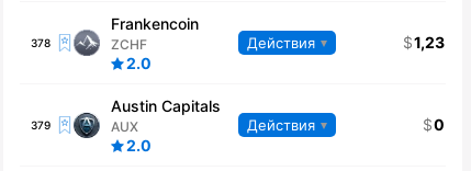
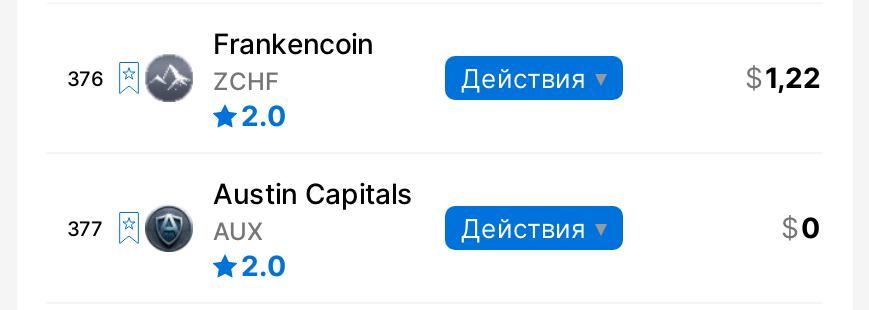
[31,37,51,50] 378 -> [67,67,103,91] 376
[414,33,445,52] 1,23 -> [765,61,821,95] 1,22
[31,119,51,132] 379 -> [67,217,103,241] 377

